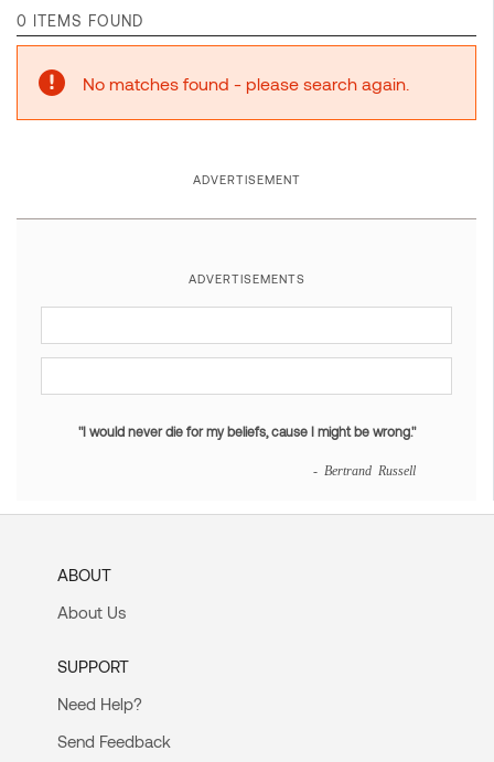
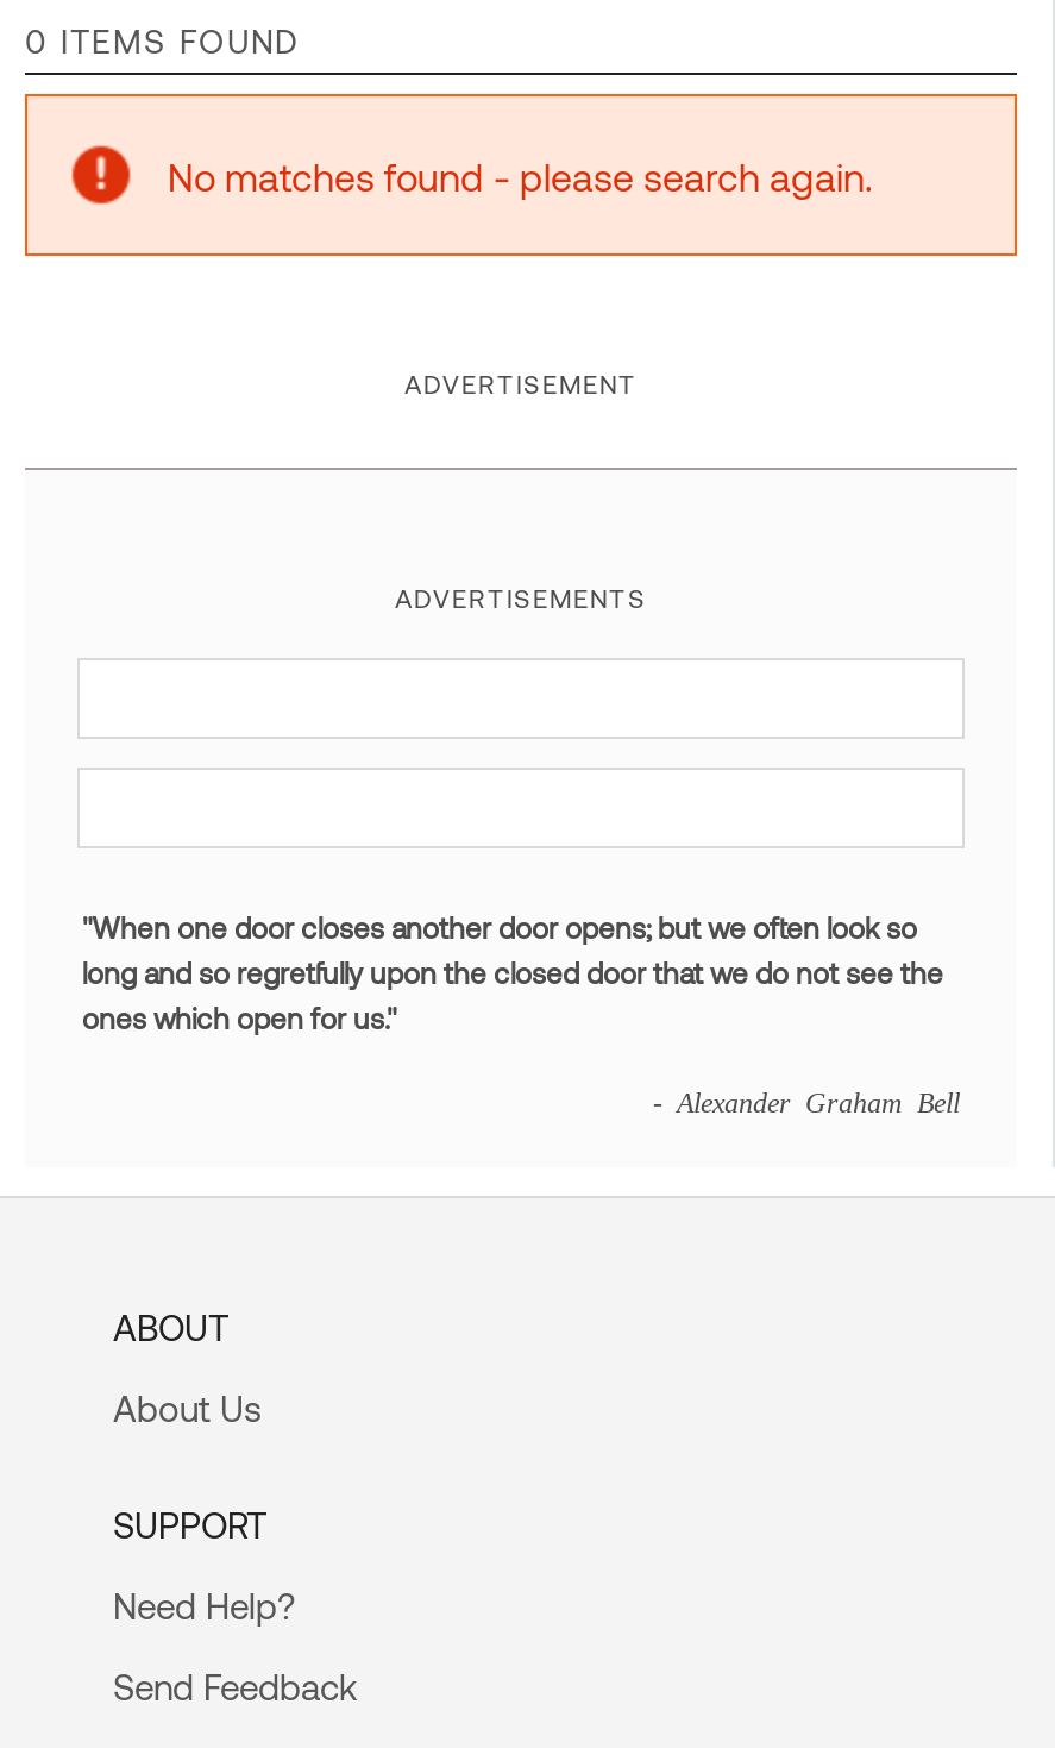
[78,424,415,439] "I would never die for my beliefs, cause I might be wrong." -> [82,911,943,1035] "When one door closes another door opens; but we often look so | long and so regretfully upon the closed door that we do not see the | ones which open for us."
[313,464,415,477] - Bertrand Russell -> [653,1087,960,1116] - Alexander Graham Bell

